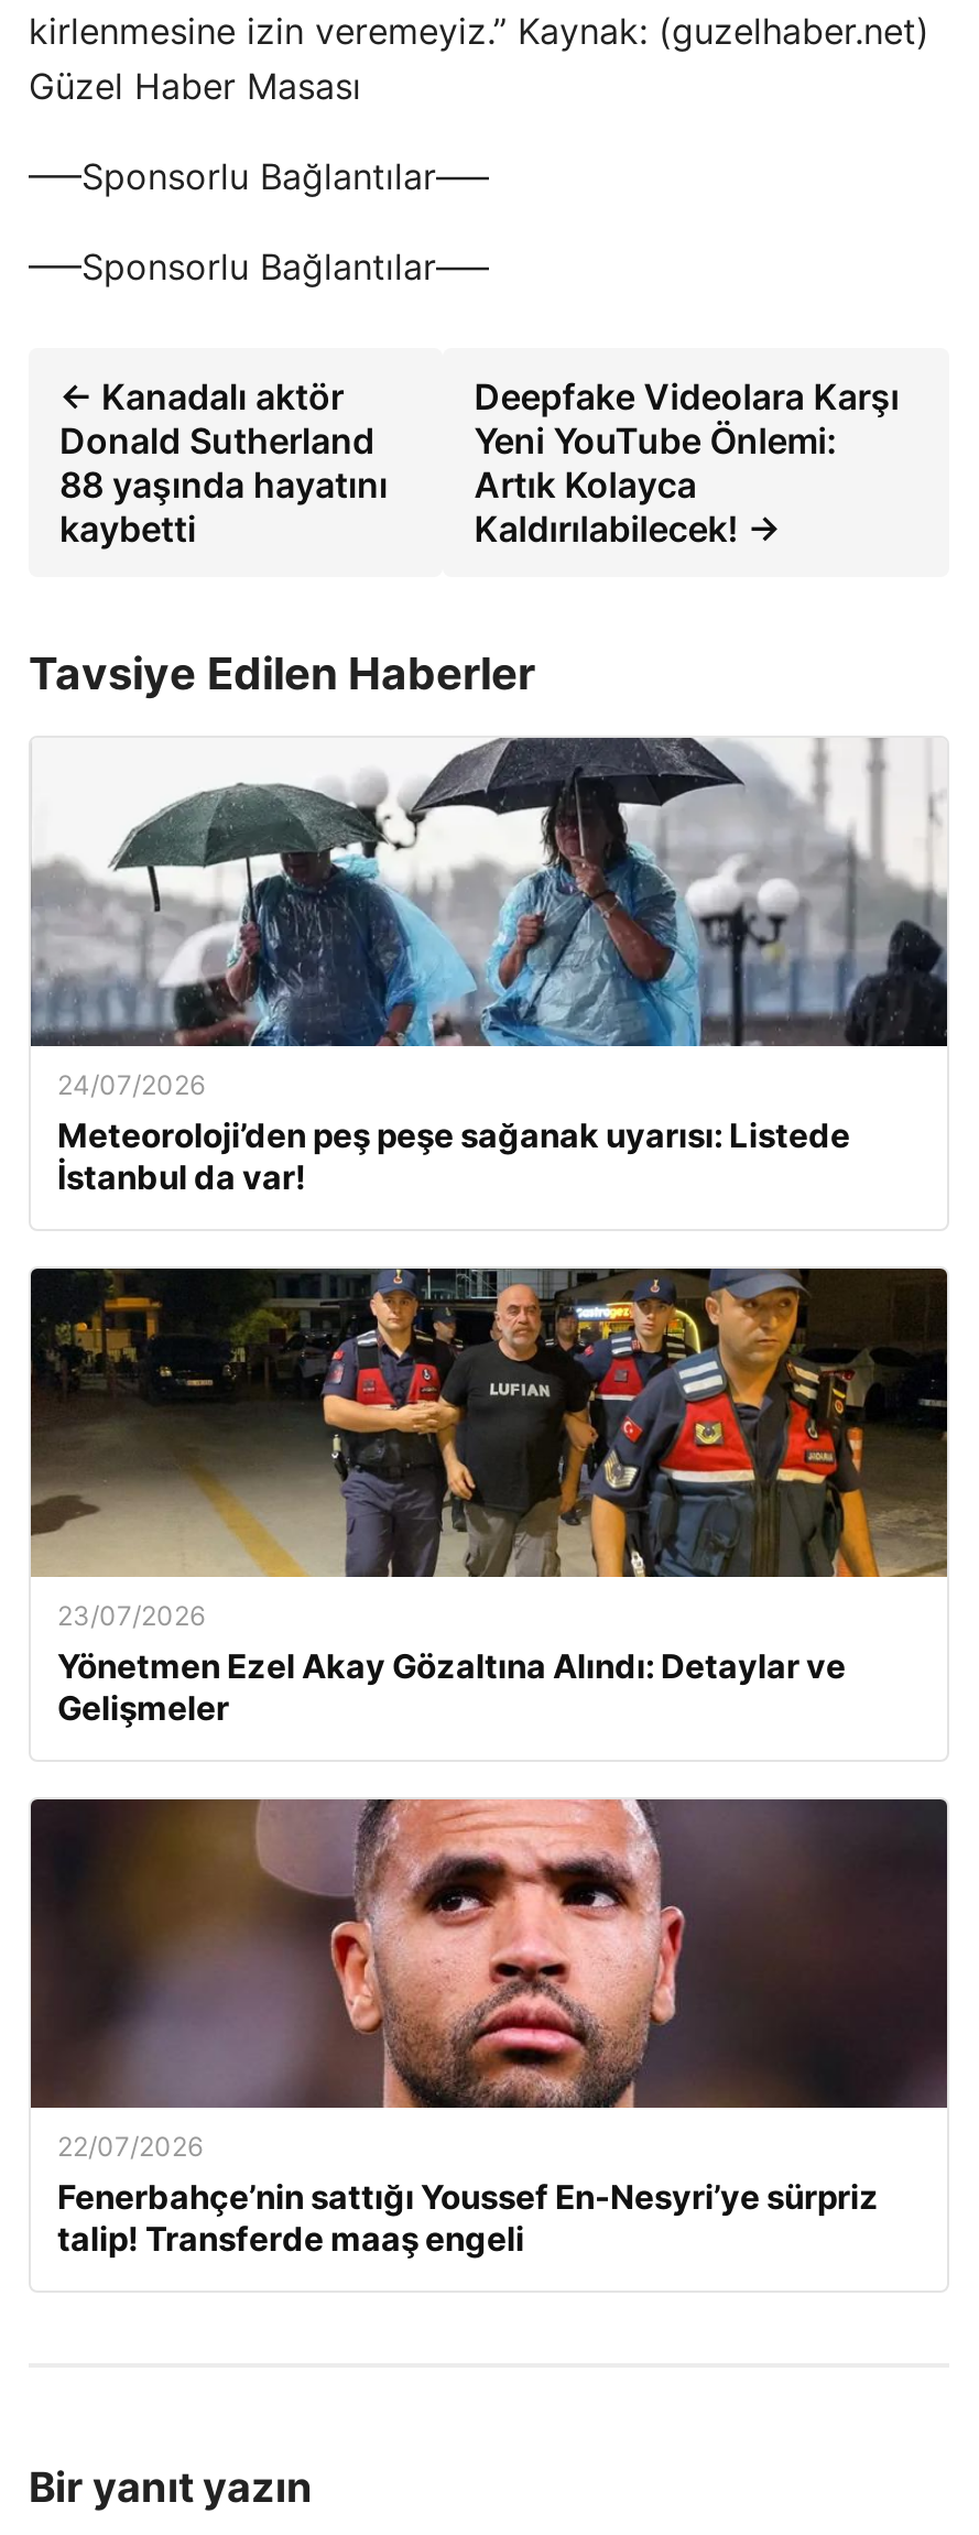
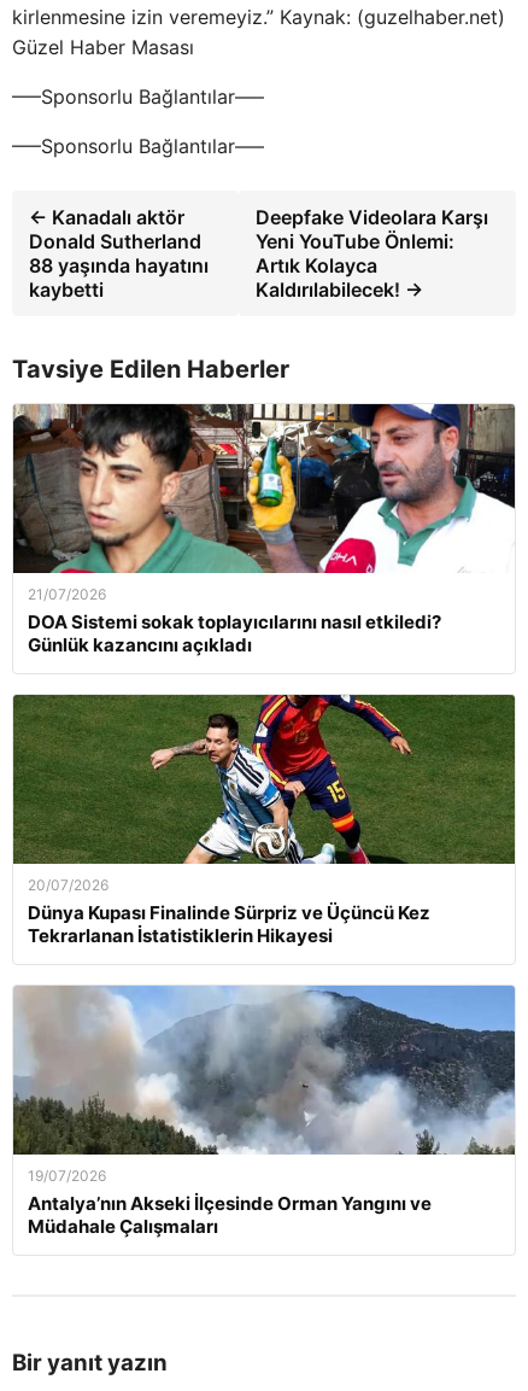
[29,736,949,1198] [image] | 24/07/2026 | Meteoroloji’den peş peşe sağanak uyarısı: Listede | İstanbul da var! -> [12,403,516,656] [image] | 21/07/2026 | DOA Sistemi sokak toplayıcılarını nasıl etkiledi? | Günlük kazancını açıkladı
[31,1266,947,1729] [image] | 23/07/2026 | Yönetmen Ezel Akay Gözaltına Alındı: Detaylar ve | Gelişmeler -> [13,694,515,947] [image] | 20/07/2026 | Dünya Kupası Finalinde Sürpriz ve Üçüncü Kez | Tekrarlanan İstatistiklerin Hikayesi
[29,1797,949,2260] [image] | 22/07/2026 | Fenerbahçe’nin sattığı Youssef En-Nesyri’ye sürpriz | talip! Transferde maaş engeli -> [12,984,516,1238] [image] | 19/07/2026 | Antalya’nın Akseki İlçesinde Orman Yangını ve | Müdahale Çalışmaları

